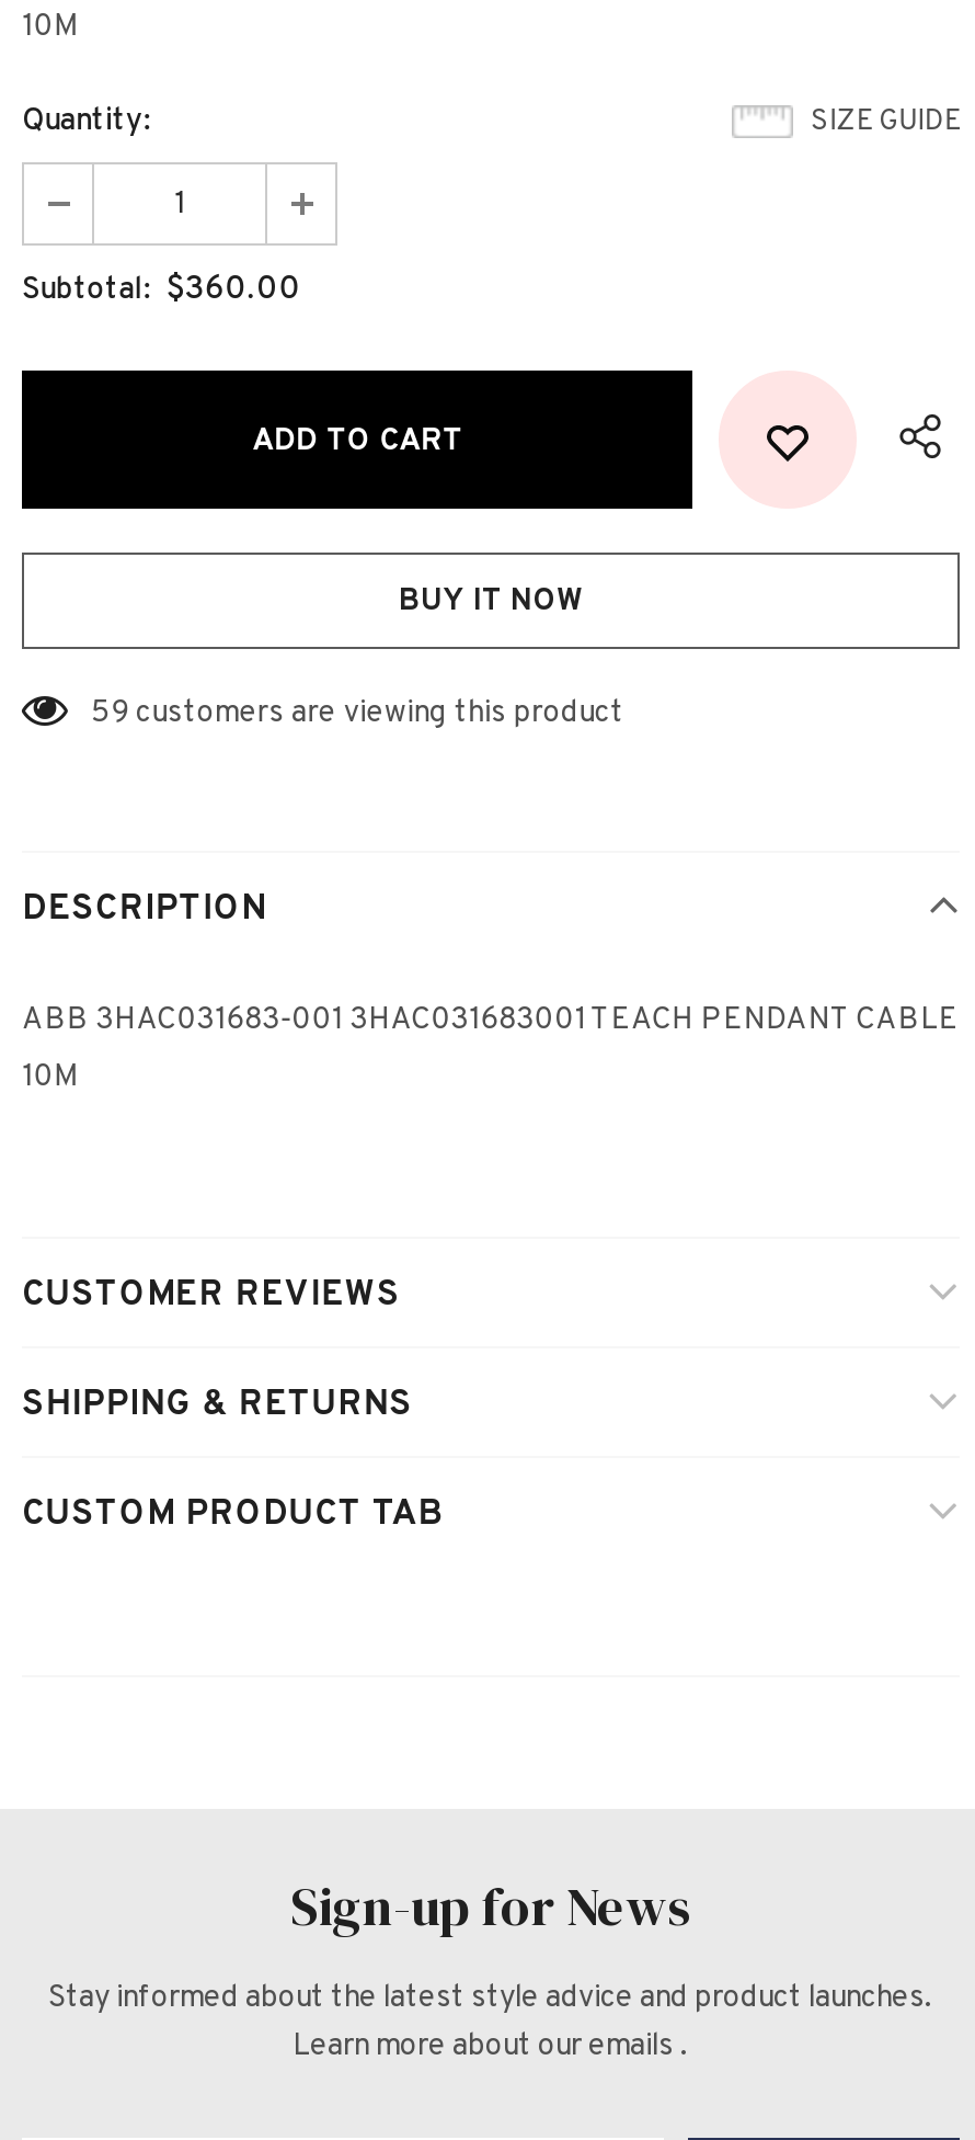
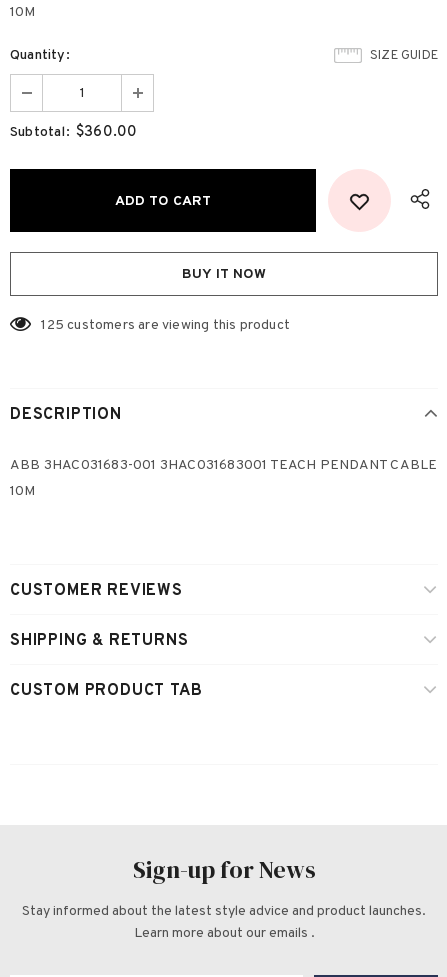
[91,695,624,732] 59 customers are viewing this product -> [41,317,290,334] 125 customers are viewing this product

